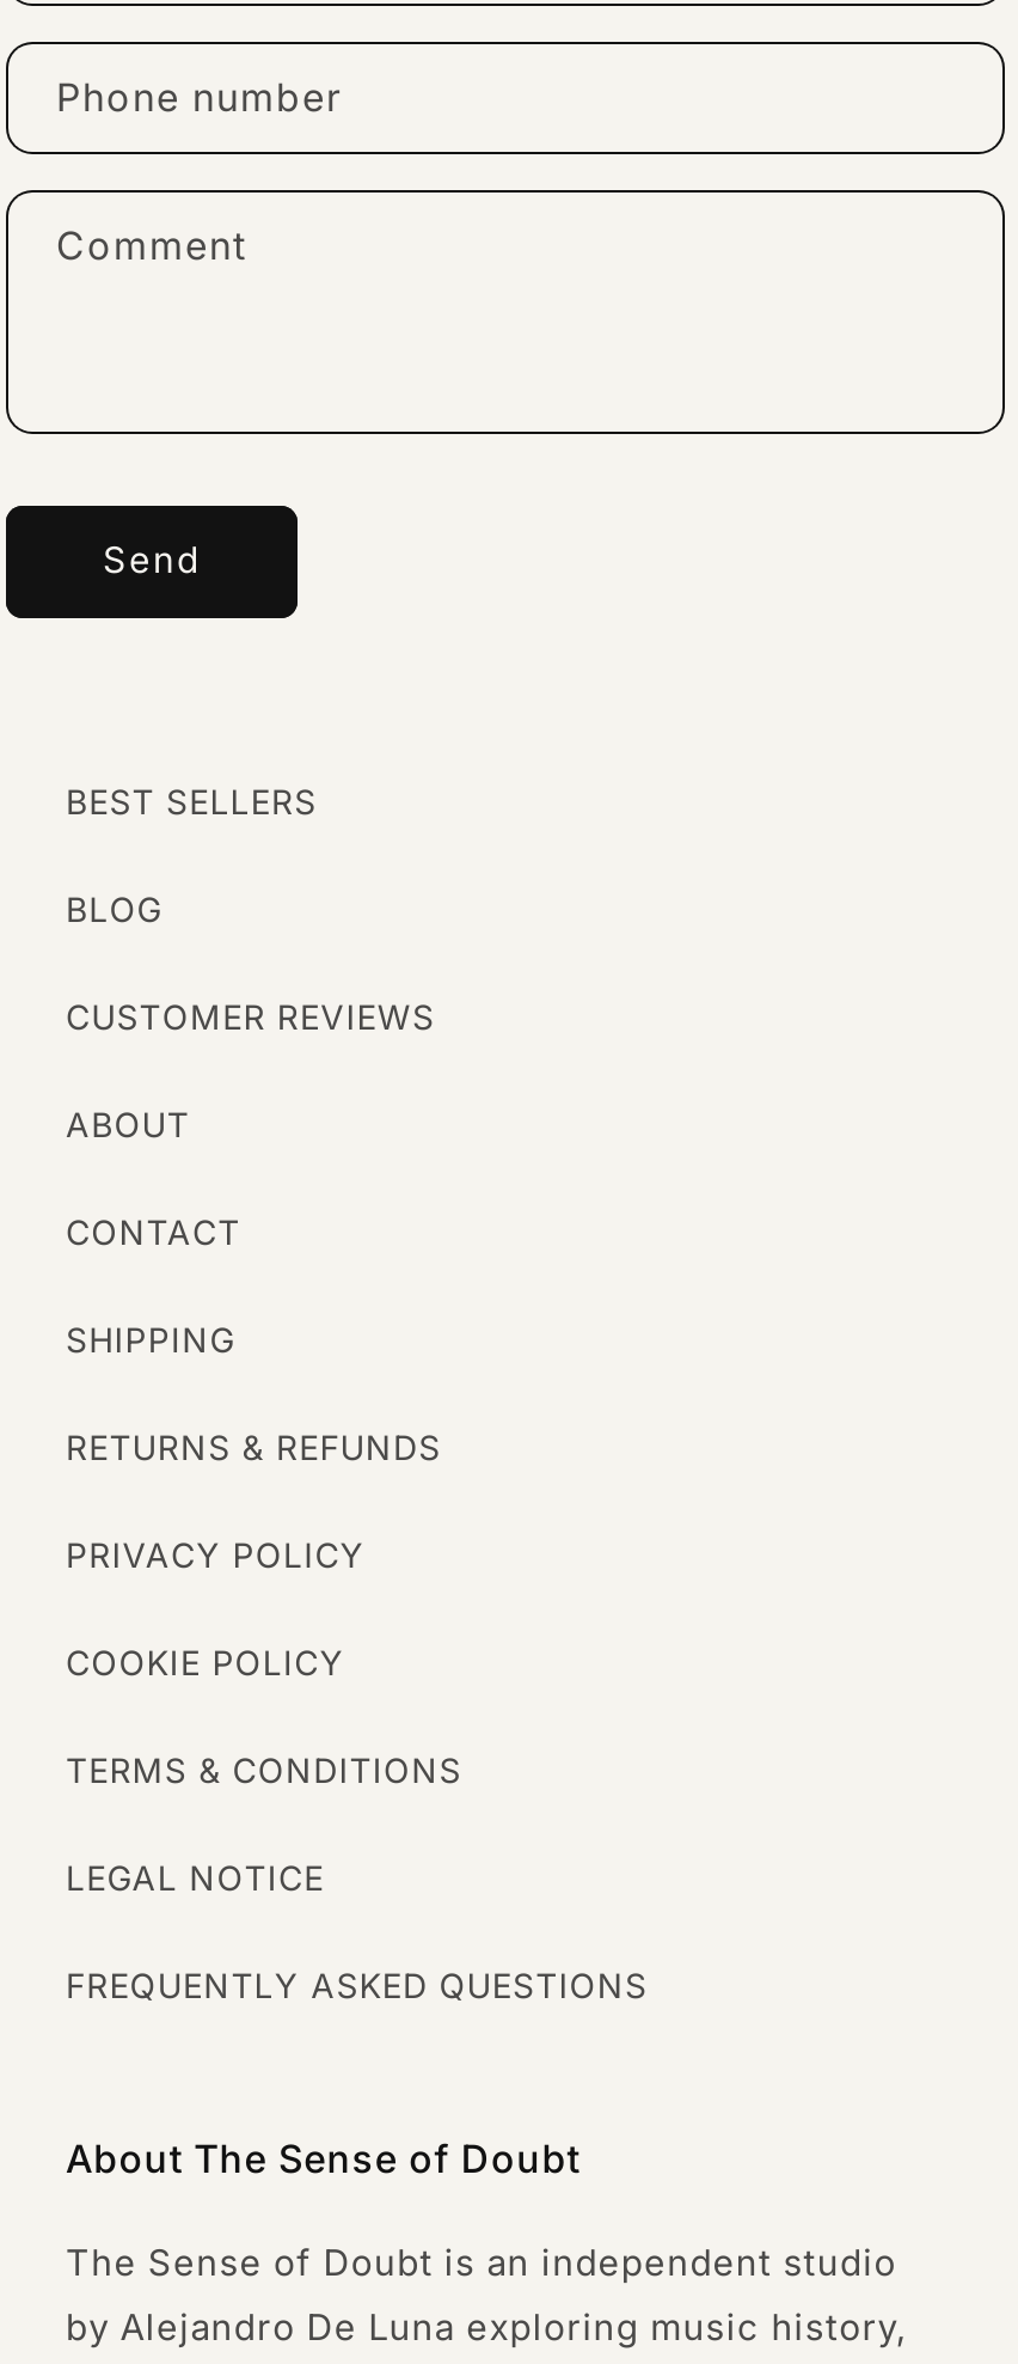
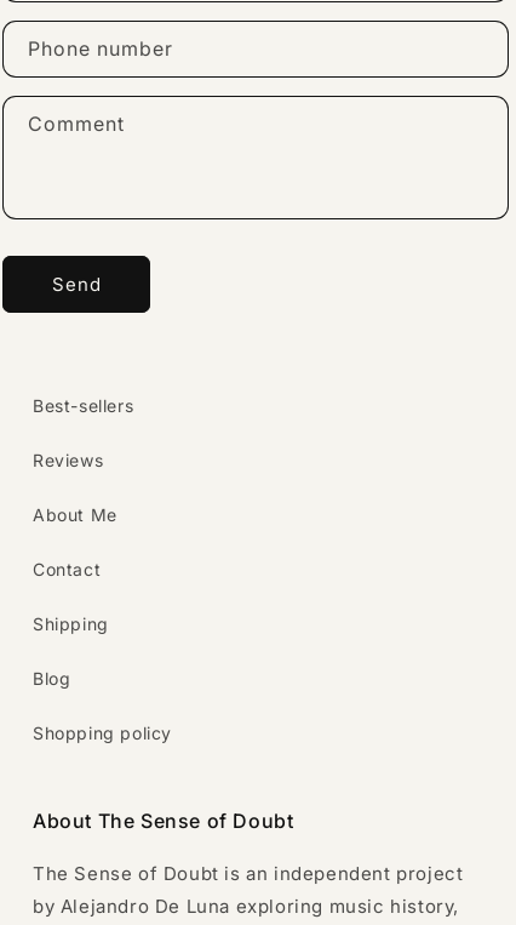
[66,781,648,2005] BEST SELLERS | BLOG | CUSTOMER REVIEWS | ABOUT | CONTACT | SHIPPING | RETURNS & REFUNDS | PRIVACY POLICY | COOKIE POLICY | TERMS & CONDITIONS | LEGAL NOTICE | FREQUENTLY ASKED QUESTIONS -> [33,395,172,743] Best-sellers | Reviews | About Me | Contact | Shipping | Blog | Shopping policy
[66,2239,897,2285] The Sense of Doubt is an independent studio -> [33,862,463,885] The Sense of Doubt is an independent project

